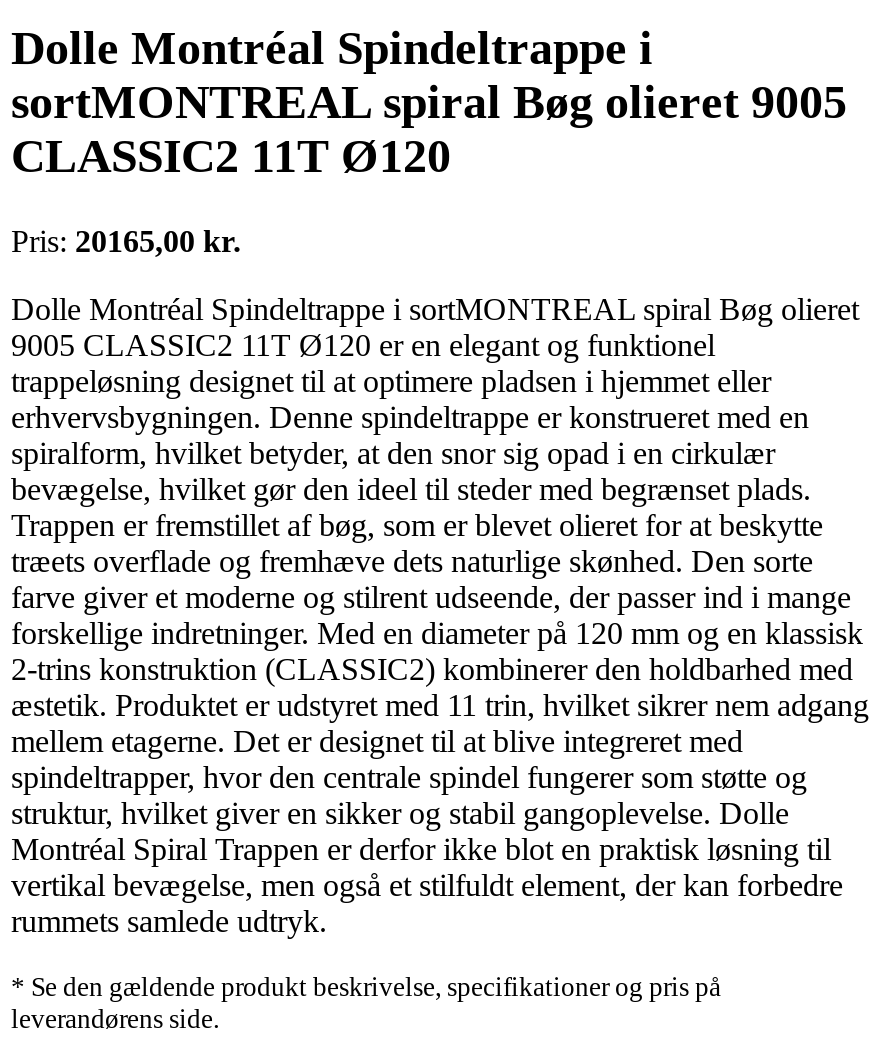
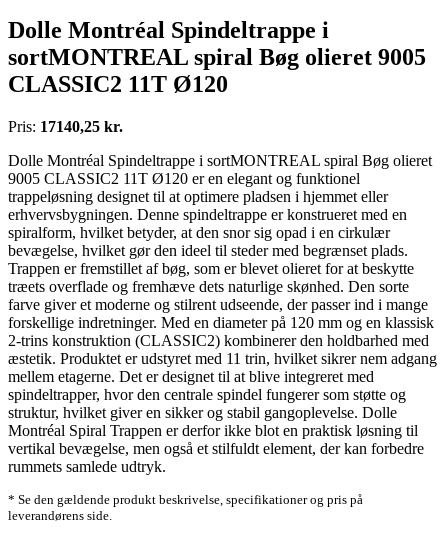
[11,224,241,258] Pris: 20165,00 kr. -> [8,118,123,135] Pris: 17140,25 kr.

